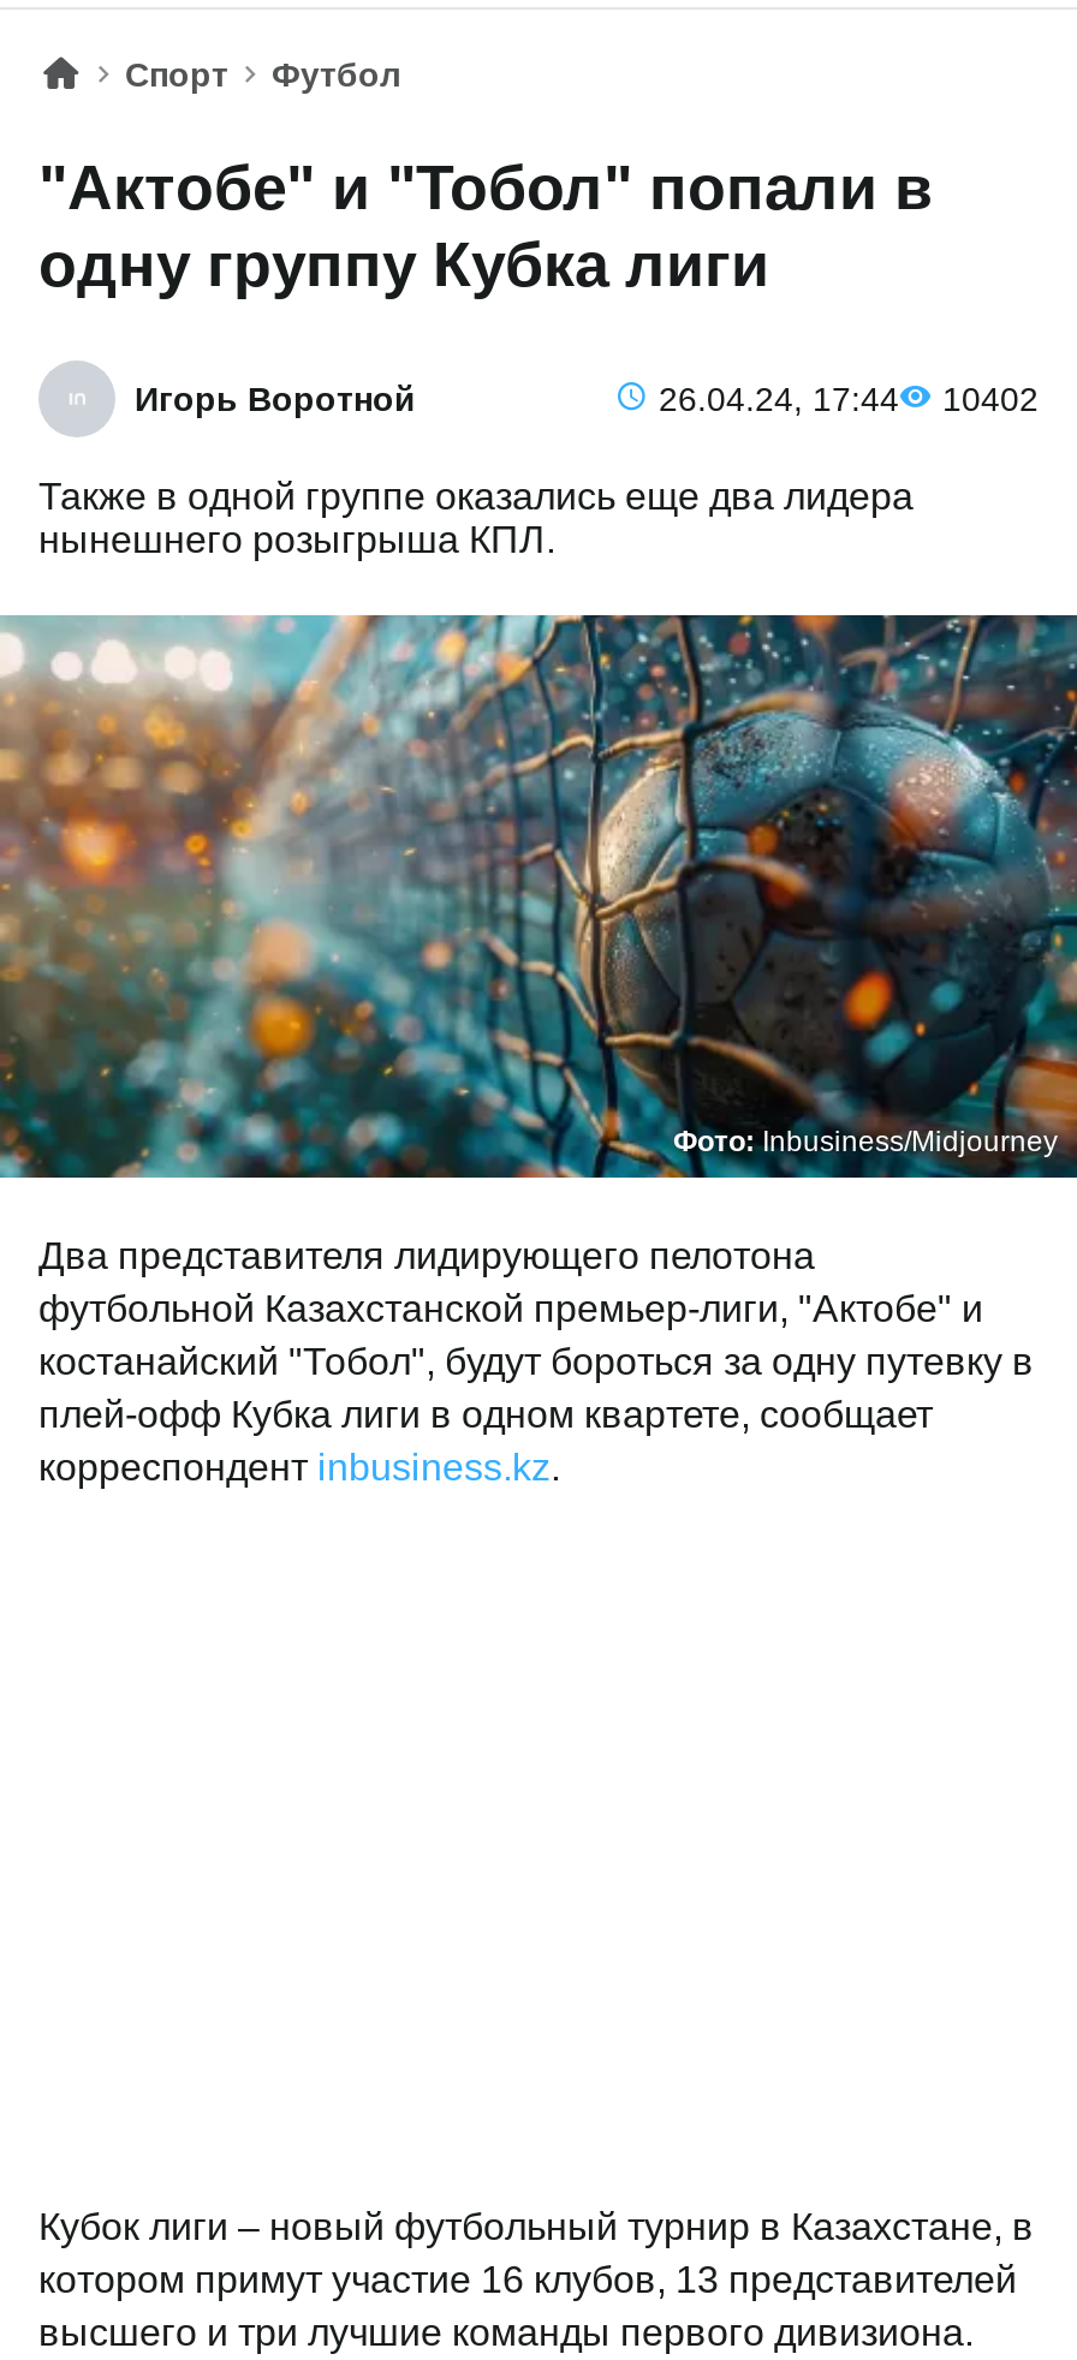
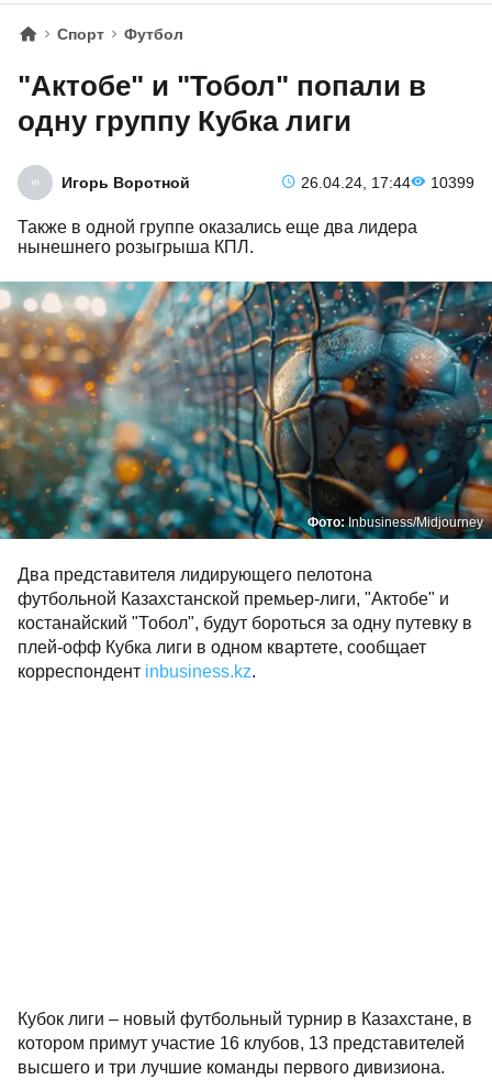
[659,380,1039,418] 26.04.24, 17:44 10402 -> [301,174,474,191] 26.04.24, 17:44 10399

